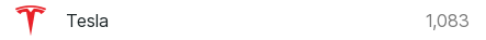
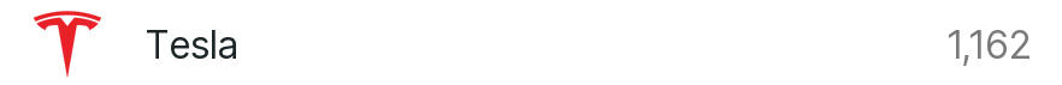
[426,9,470,31] 1,083 -> [946,19,1031,67] 1,162

